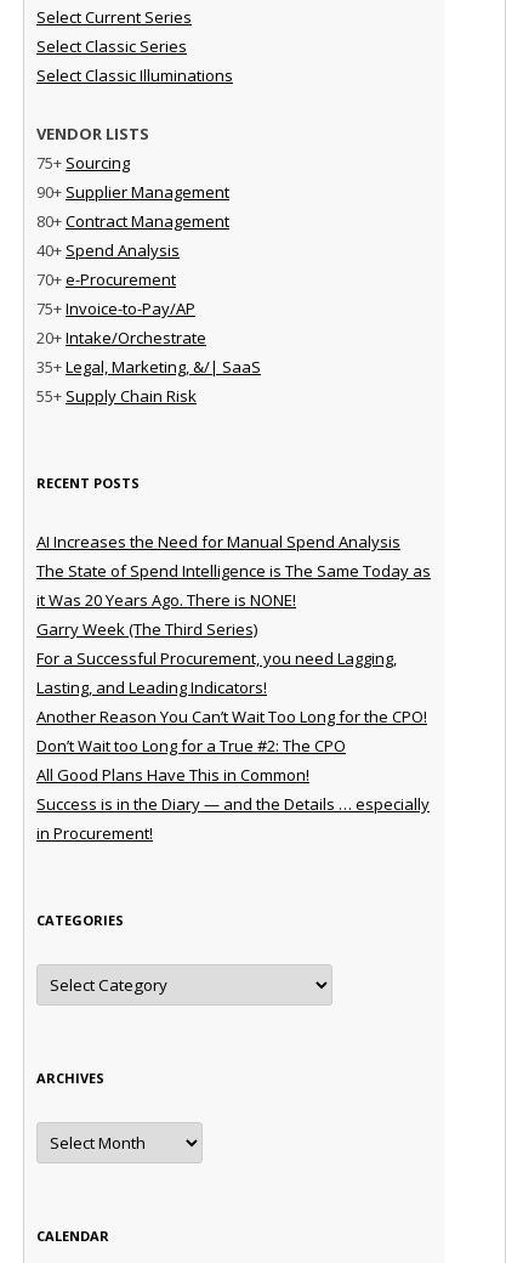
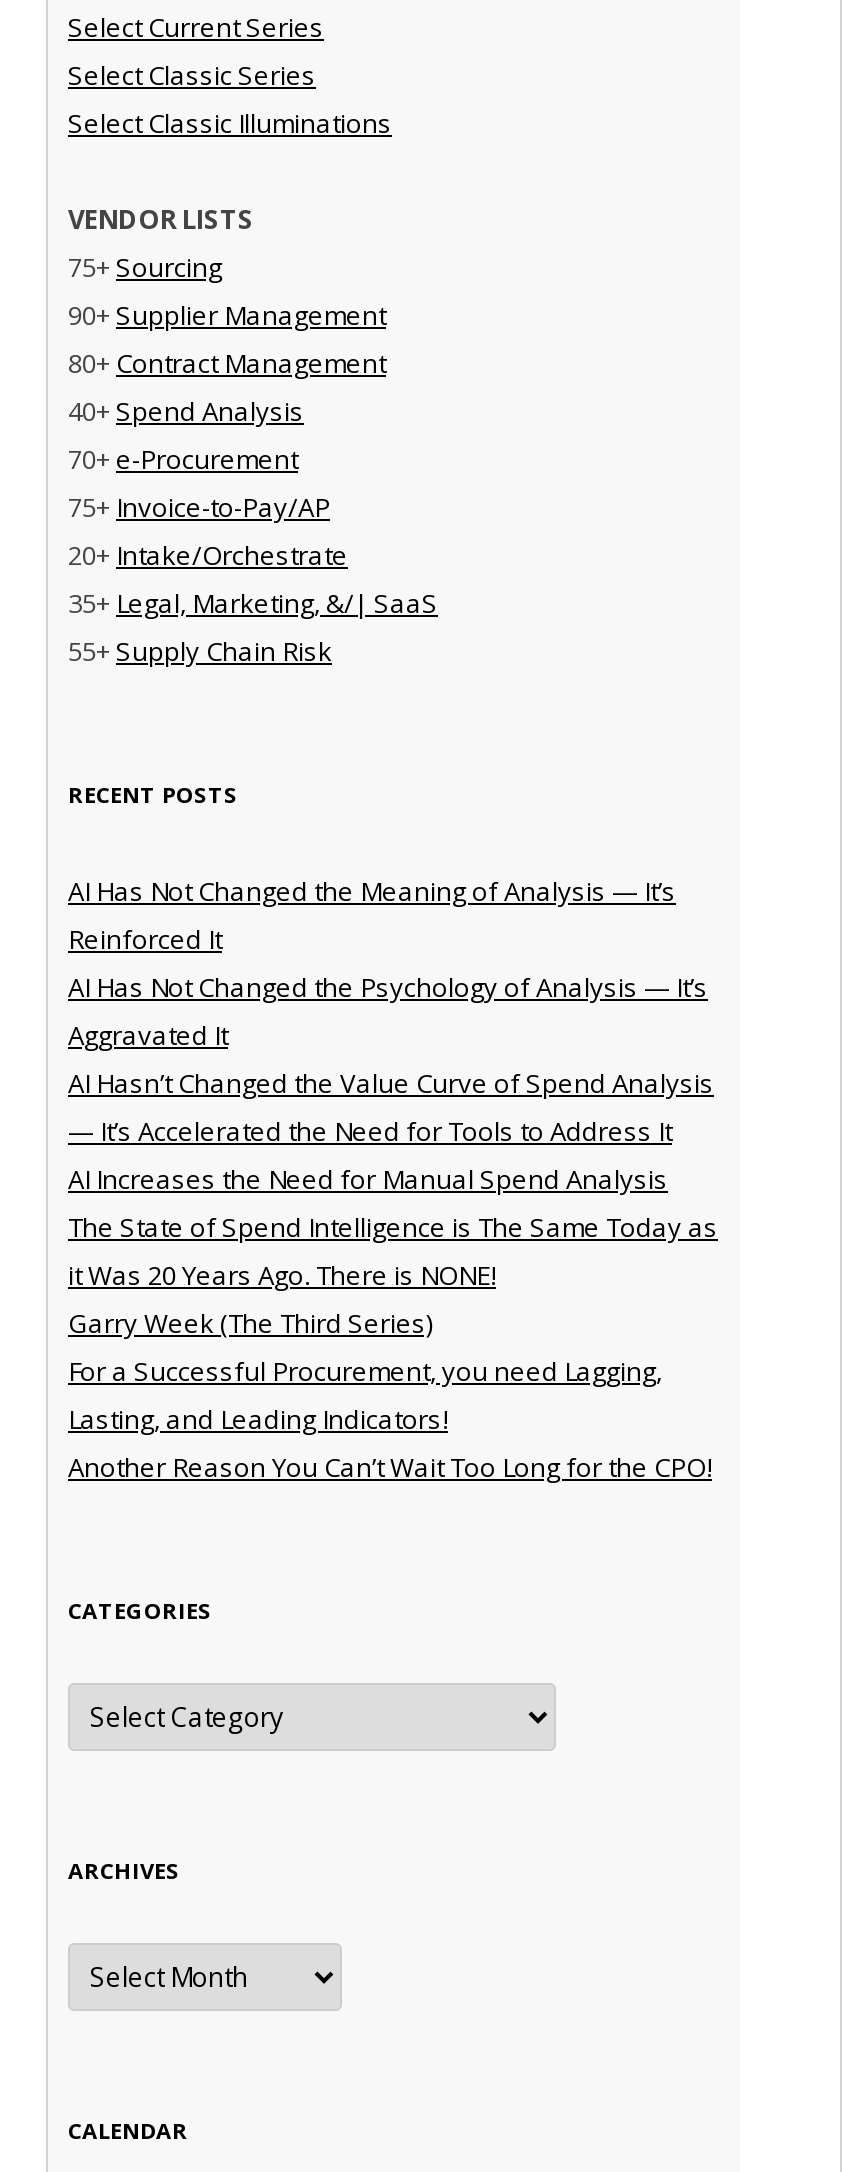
none -> [68,872,714,1148] AI Has Not Changed the Meaning of Analysis — It’s | Reinforced It | AI Has Not Changed the Psychology of Analysis — It’s | Aggravated It | AI Hasn’t Changed the Value Curve of Spend Analysis | — It’s Accelerated the Need for Tools to Address It
moved [36,530,431,727] -> [68,1160,718,1484]: AI Increases the Need for Manual Spend Analysis | The State of Spend Intelligence is The Same Today as | it Was 20 Years Ago. There is NONE! | Garry Week (The Third Series) | For a Successful Procurement, you need Lagging, | Lasting, and Leading Indicators! | Another Reason You Can’t Wait Too Long for the CPO!
[36,734,430,844] Don’t Wait too Long for a True #2: The CPO | All Good Plans Have This in Common! | Success is in the Diary — and the Details … especially | in Procurement! -> none

